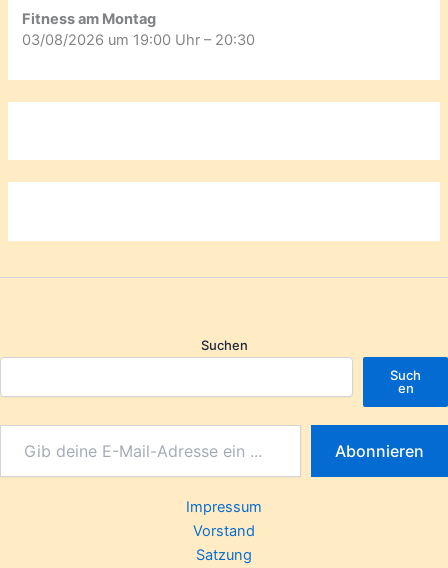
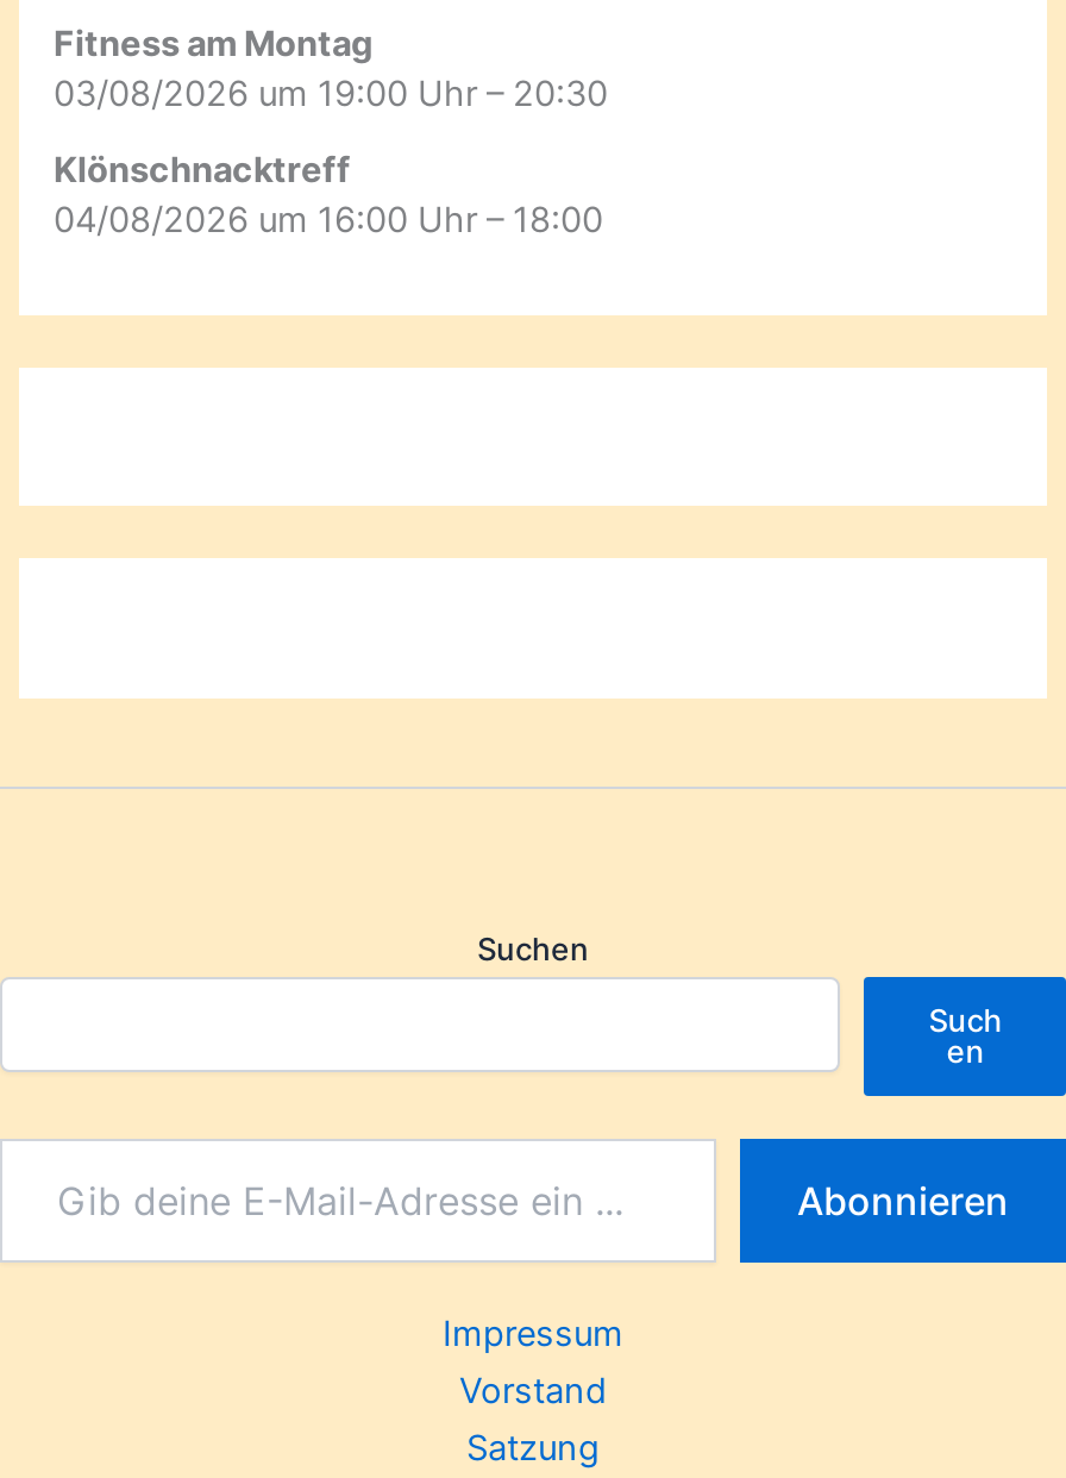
none -> [54,148,603,241] Klönschnacktreff | 04/08/2026 um 16:00 Uhr – 18:00

